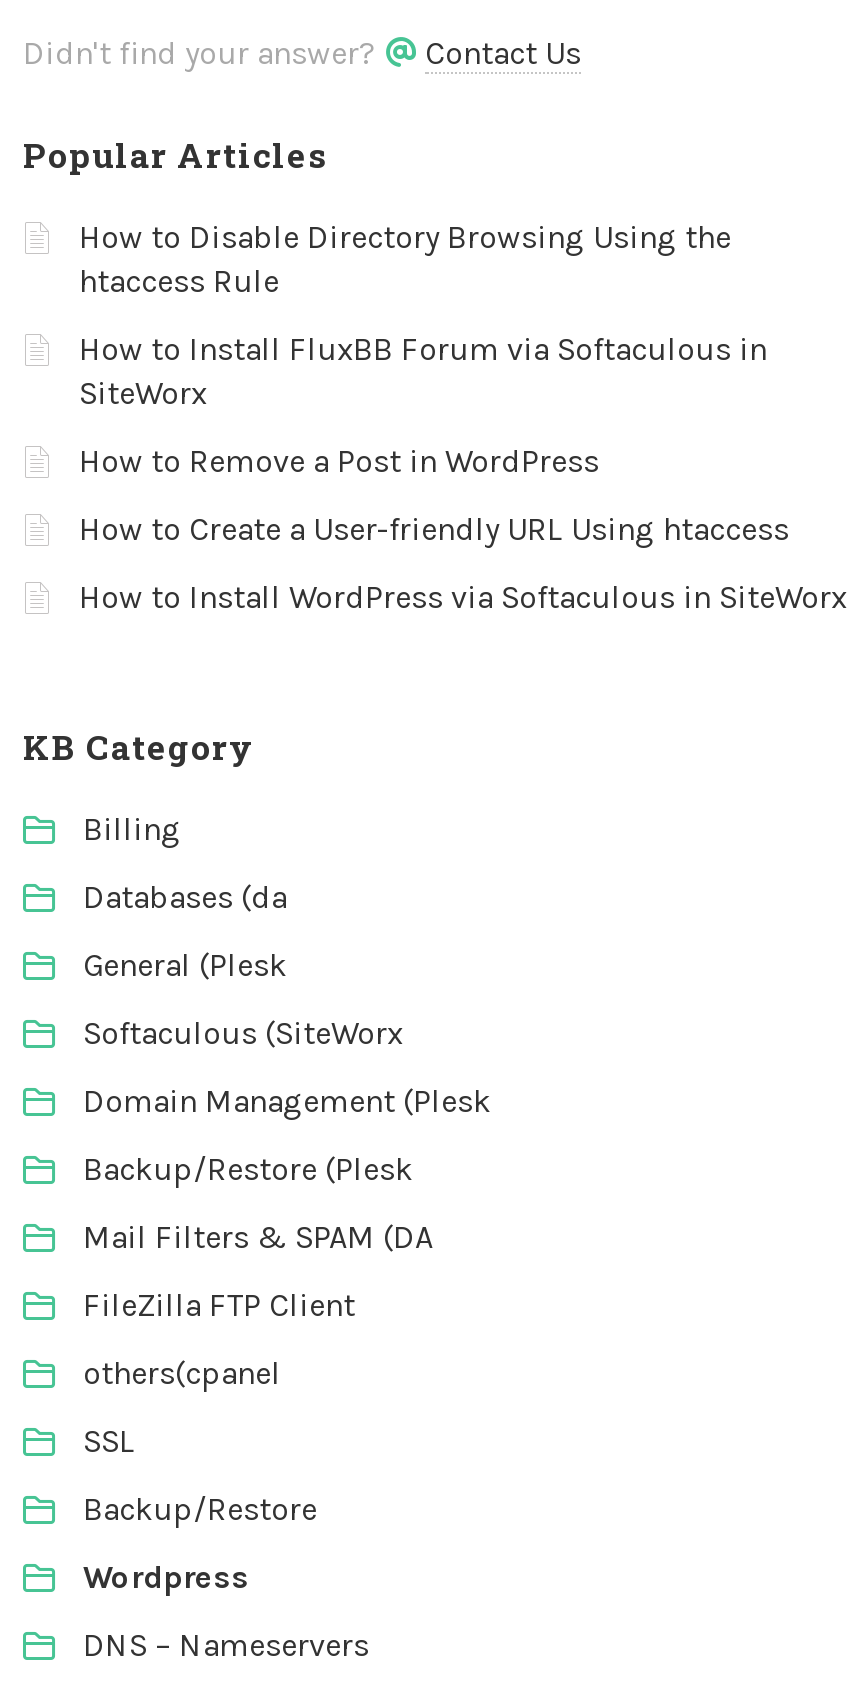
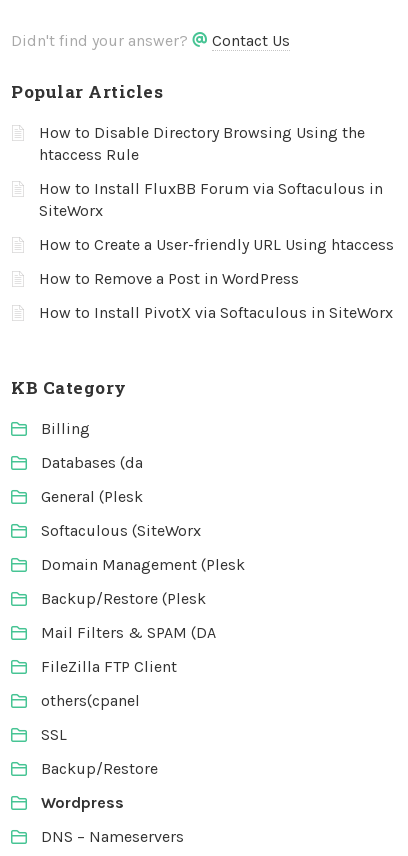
moved [79,443,599,481] -> [39,269,299,288]: How to Remove a Post in WordPress
moved [79,511,789,549] -> [39,235,394,254]: How to Create a User-friendly URL Using htaccess
[79,579,847,617] How to Install WordPress via Softaculous in SiteWorx -> [39,303,393,322] How to Install PivotX via Softaculous in SiteWorx

